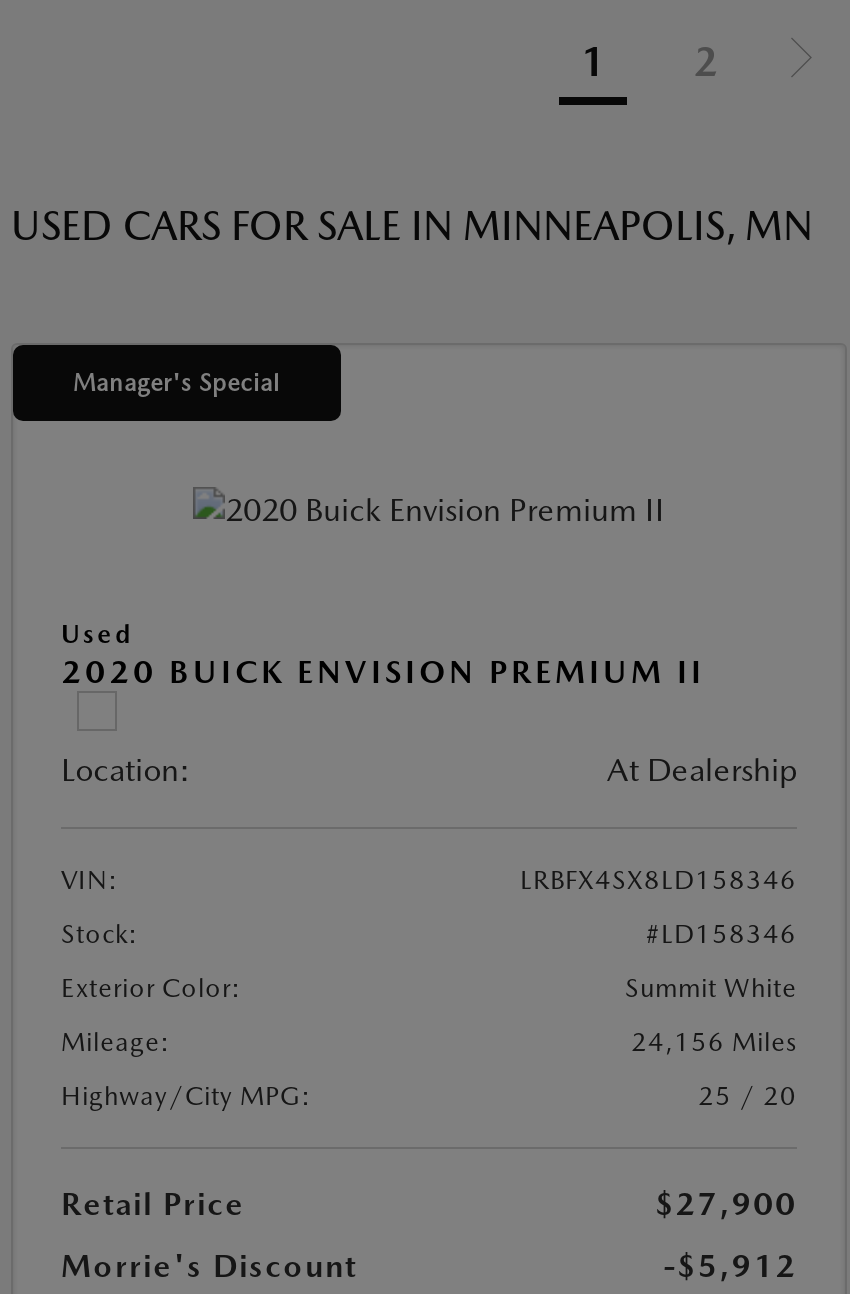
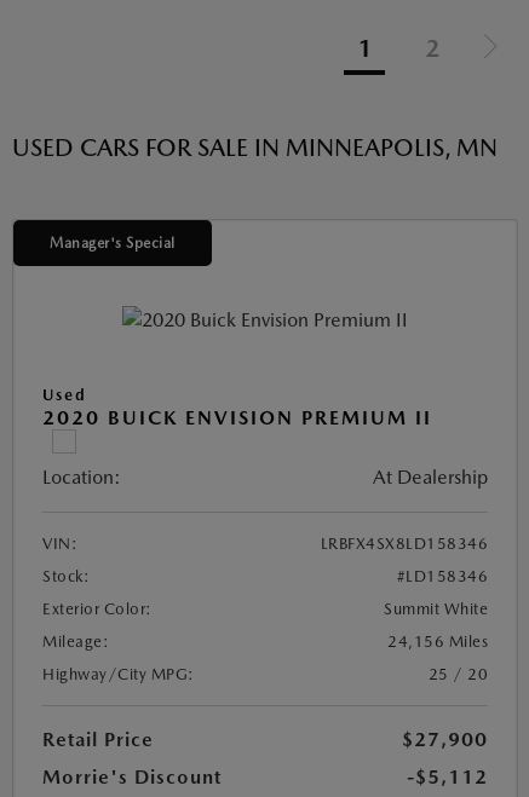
[663,1247,797,1285] -$5,912 -> [407,766,488,789] -$5,112

